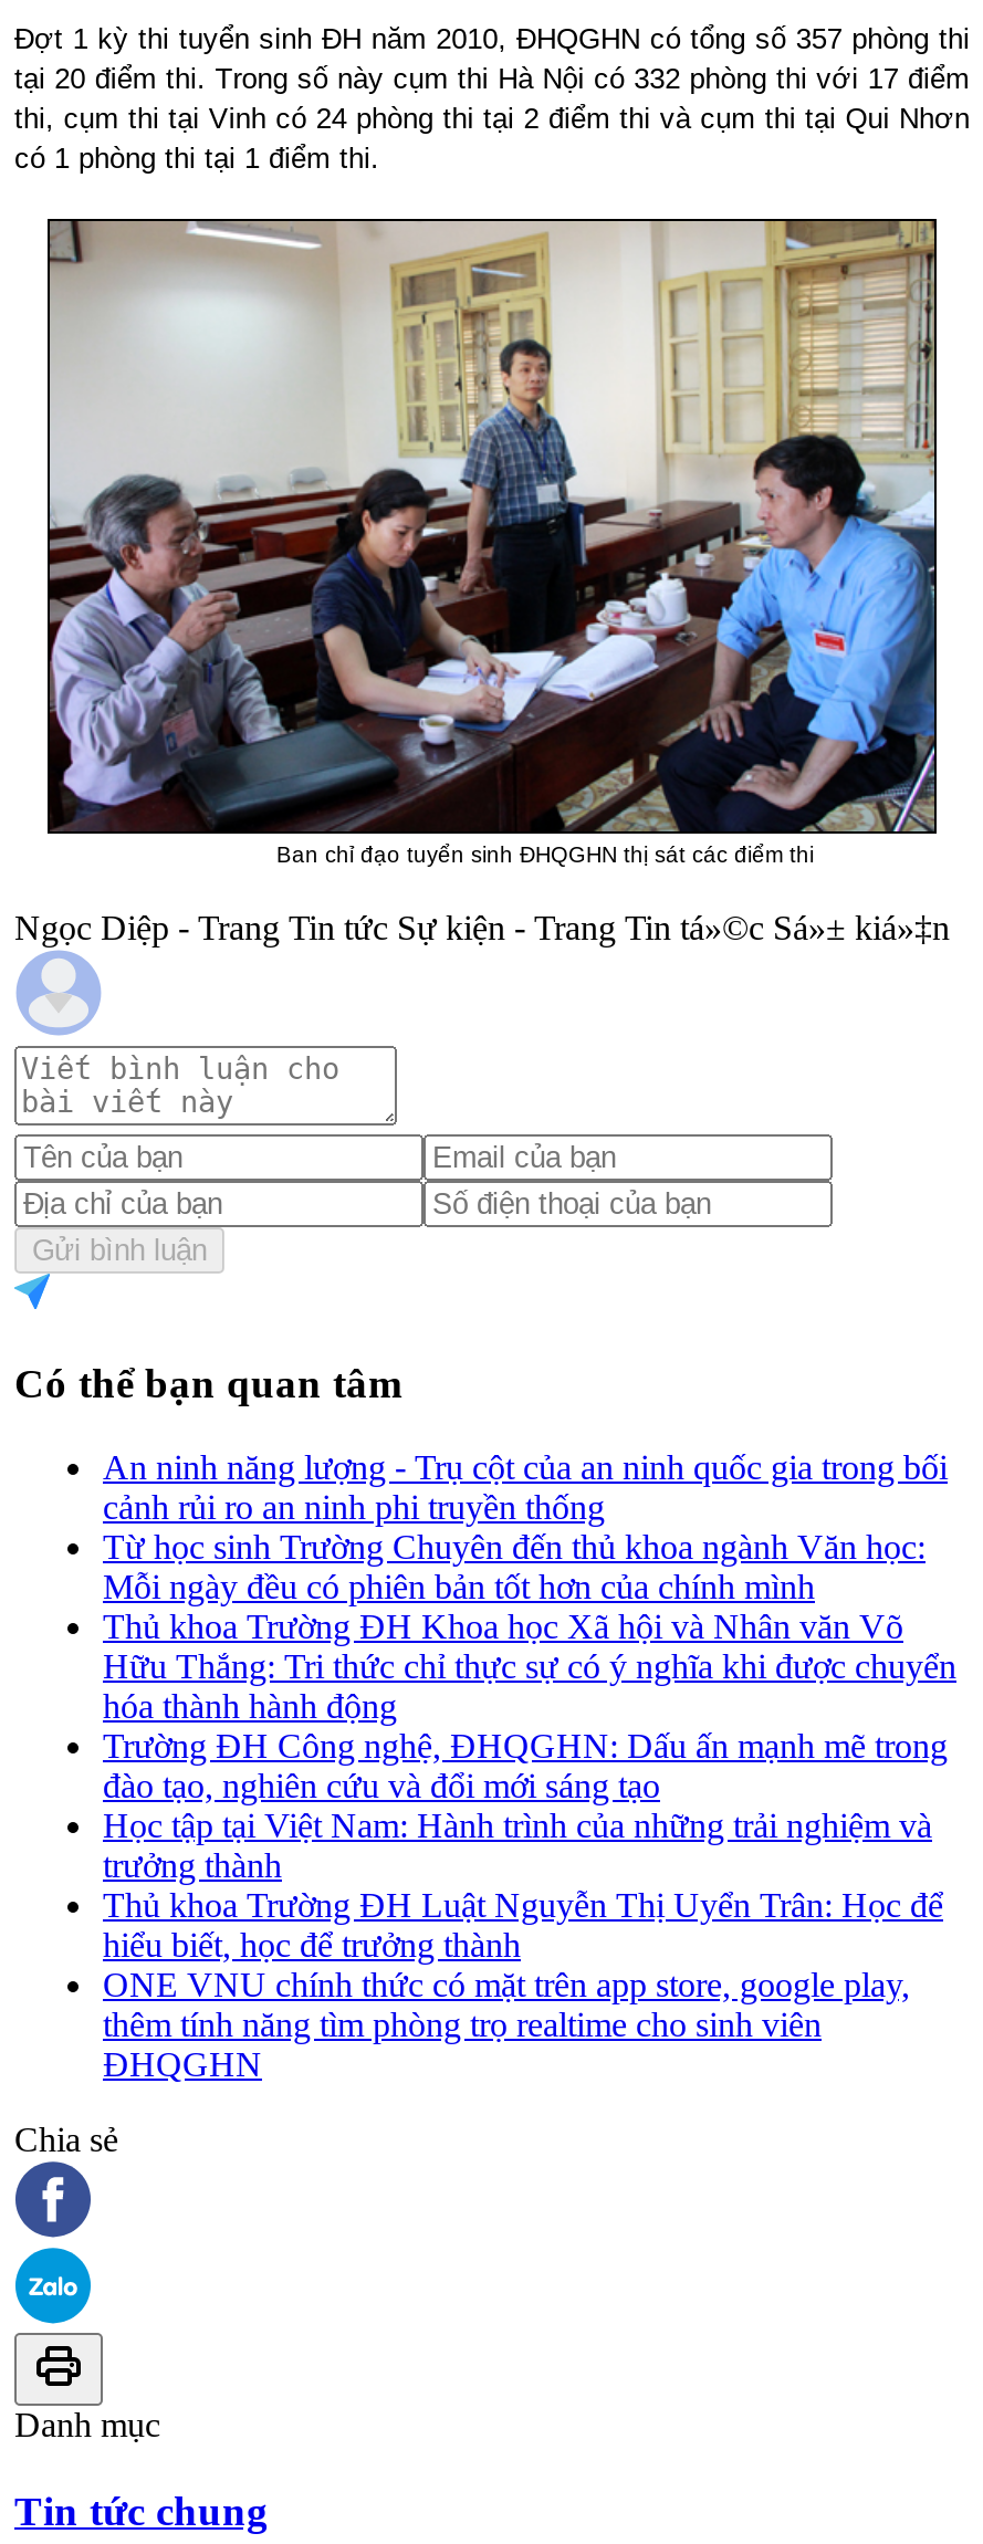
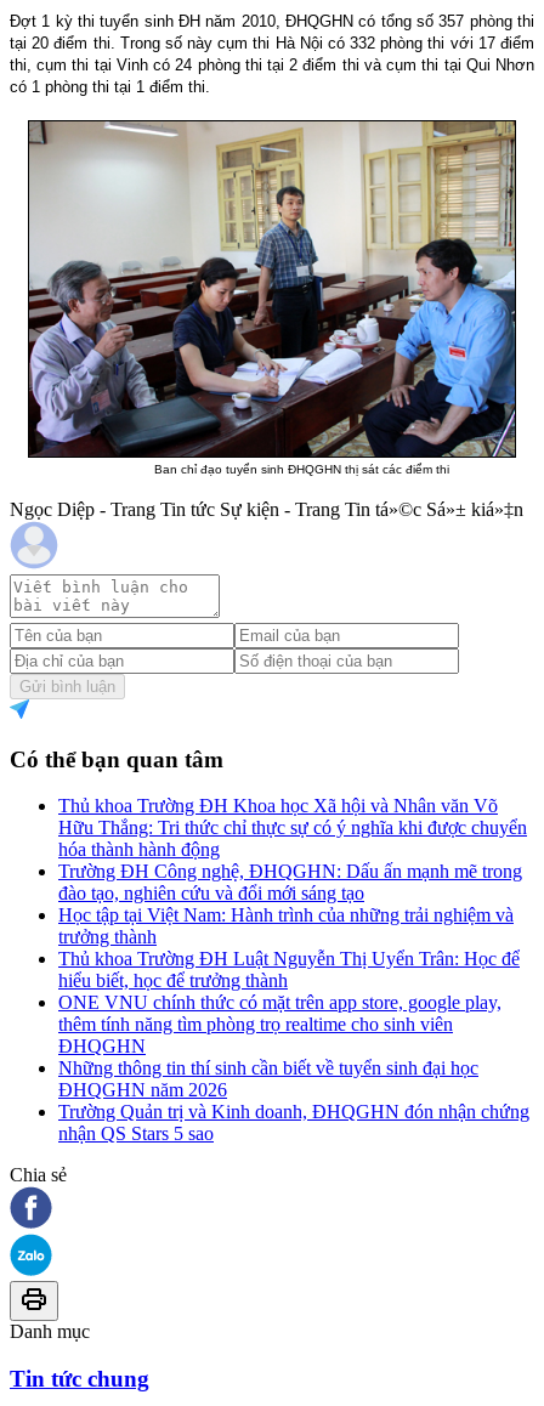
[103,1449,948,1606] An ninh năng lượng - Trụ cột của an ninh quốc gia trong bối | cảnh rủi ro an ninh phi truyền thống | Từ học sinh Trường Chuyên đến thủ khoa ngành Văn học: | Mỗi ngày đều có phiên bản tốt hơn của chính mình -> none
moved [103,1608,956,2083] -> [58,796,527,1057]: Thủ khoa Trường ĐH Khoa học Xã hội và Nhân văn Võ | Hữu Thắng: Tri thức chỉ thực sự có ý nghĩa khi được chuyển | hóa thành hành động | ... | thêm tính năng tìm phòng trọ realtime cho sinh viên | ĐHQGHN
none -> [58,1058,529,1144] Những thông tin thí sinh cần biết về tuyển sinh đại học | ĐHQGHN năm 2026 | Trường Quản trị và Kinh doanh, ĐHQGHN đón nhận chứng | nhận QS Stars 5 sao

